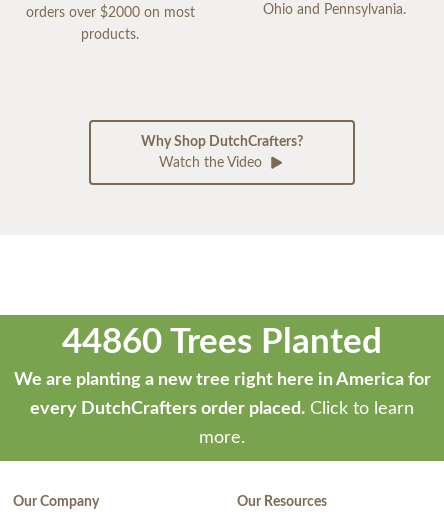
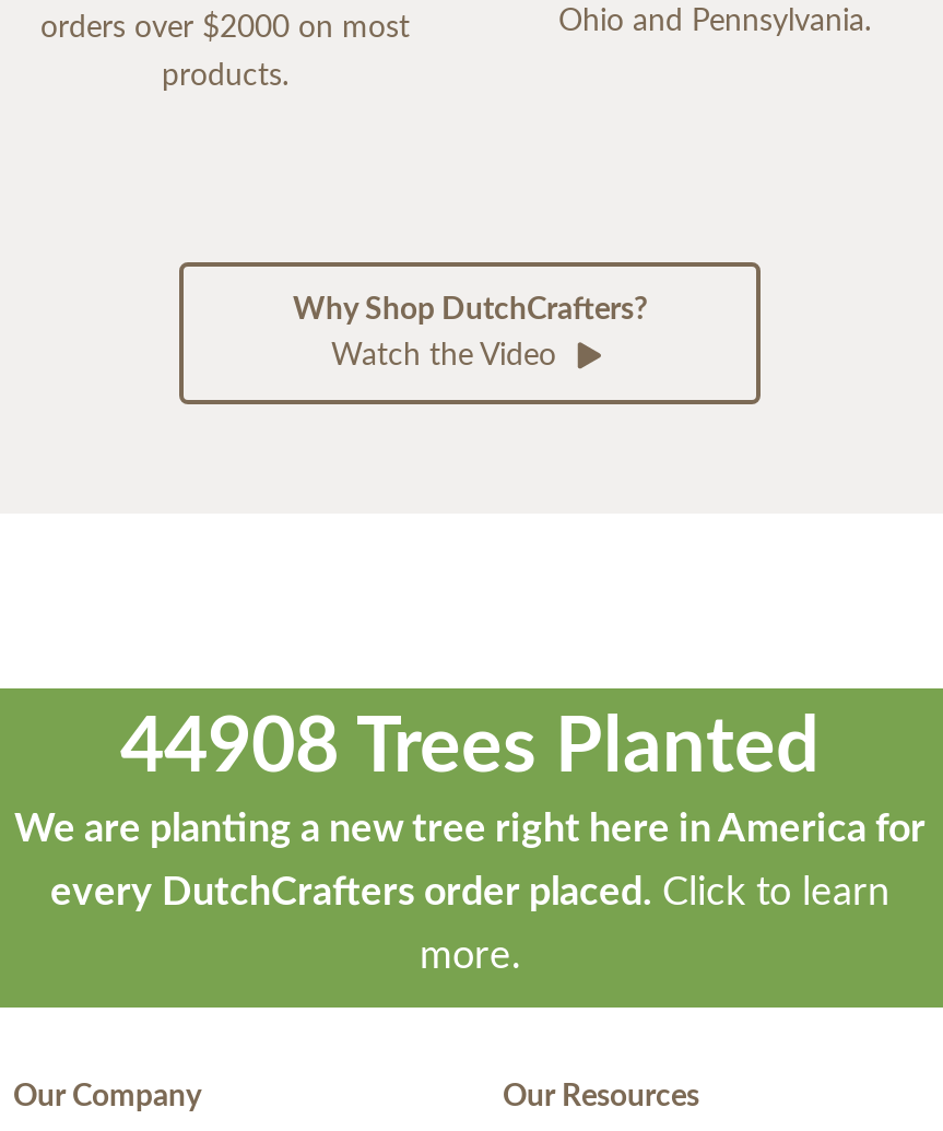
[62,325,382,360] 44860 Trees Planted -> [120,711,820,787] 44908 Trees Planted

